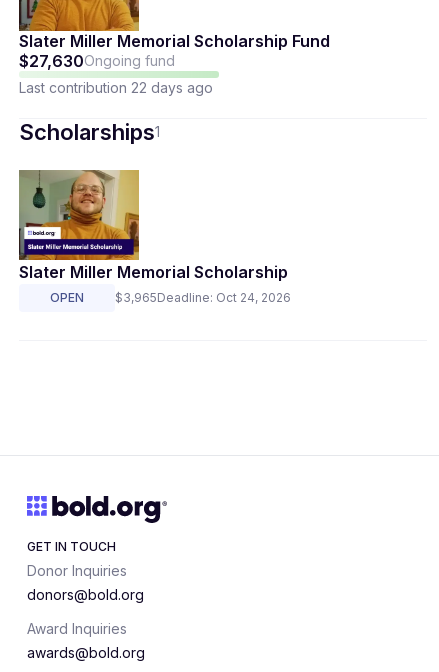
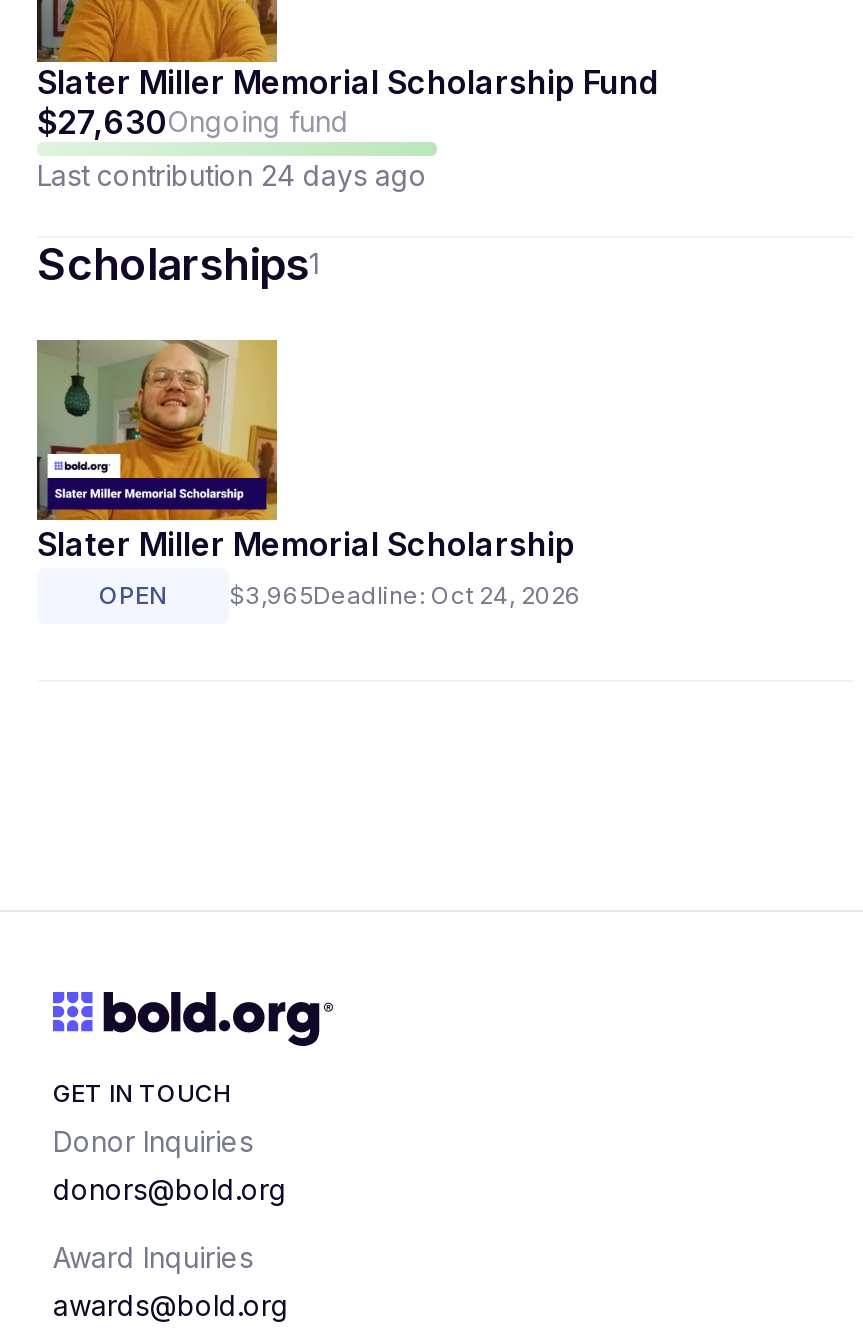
[19,79,213,96] Last contribution 22 days ago -> [37,158,427,192] Last contribution 24 days ago

